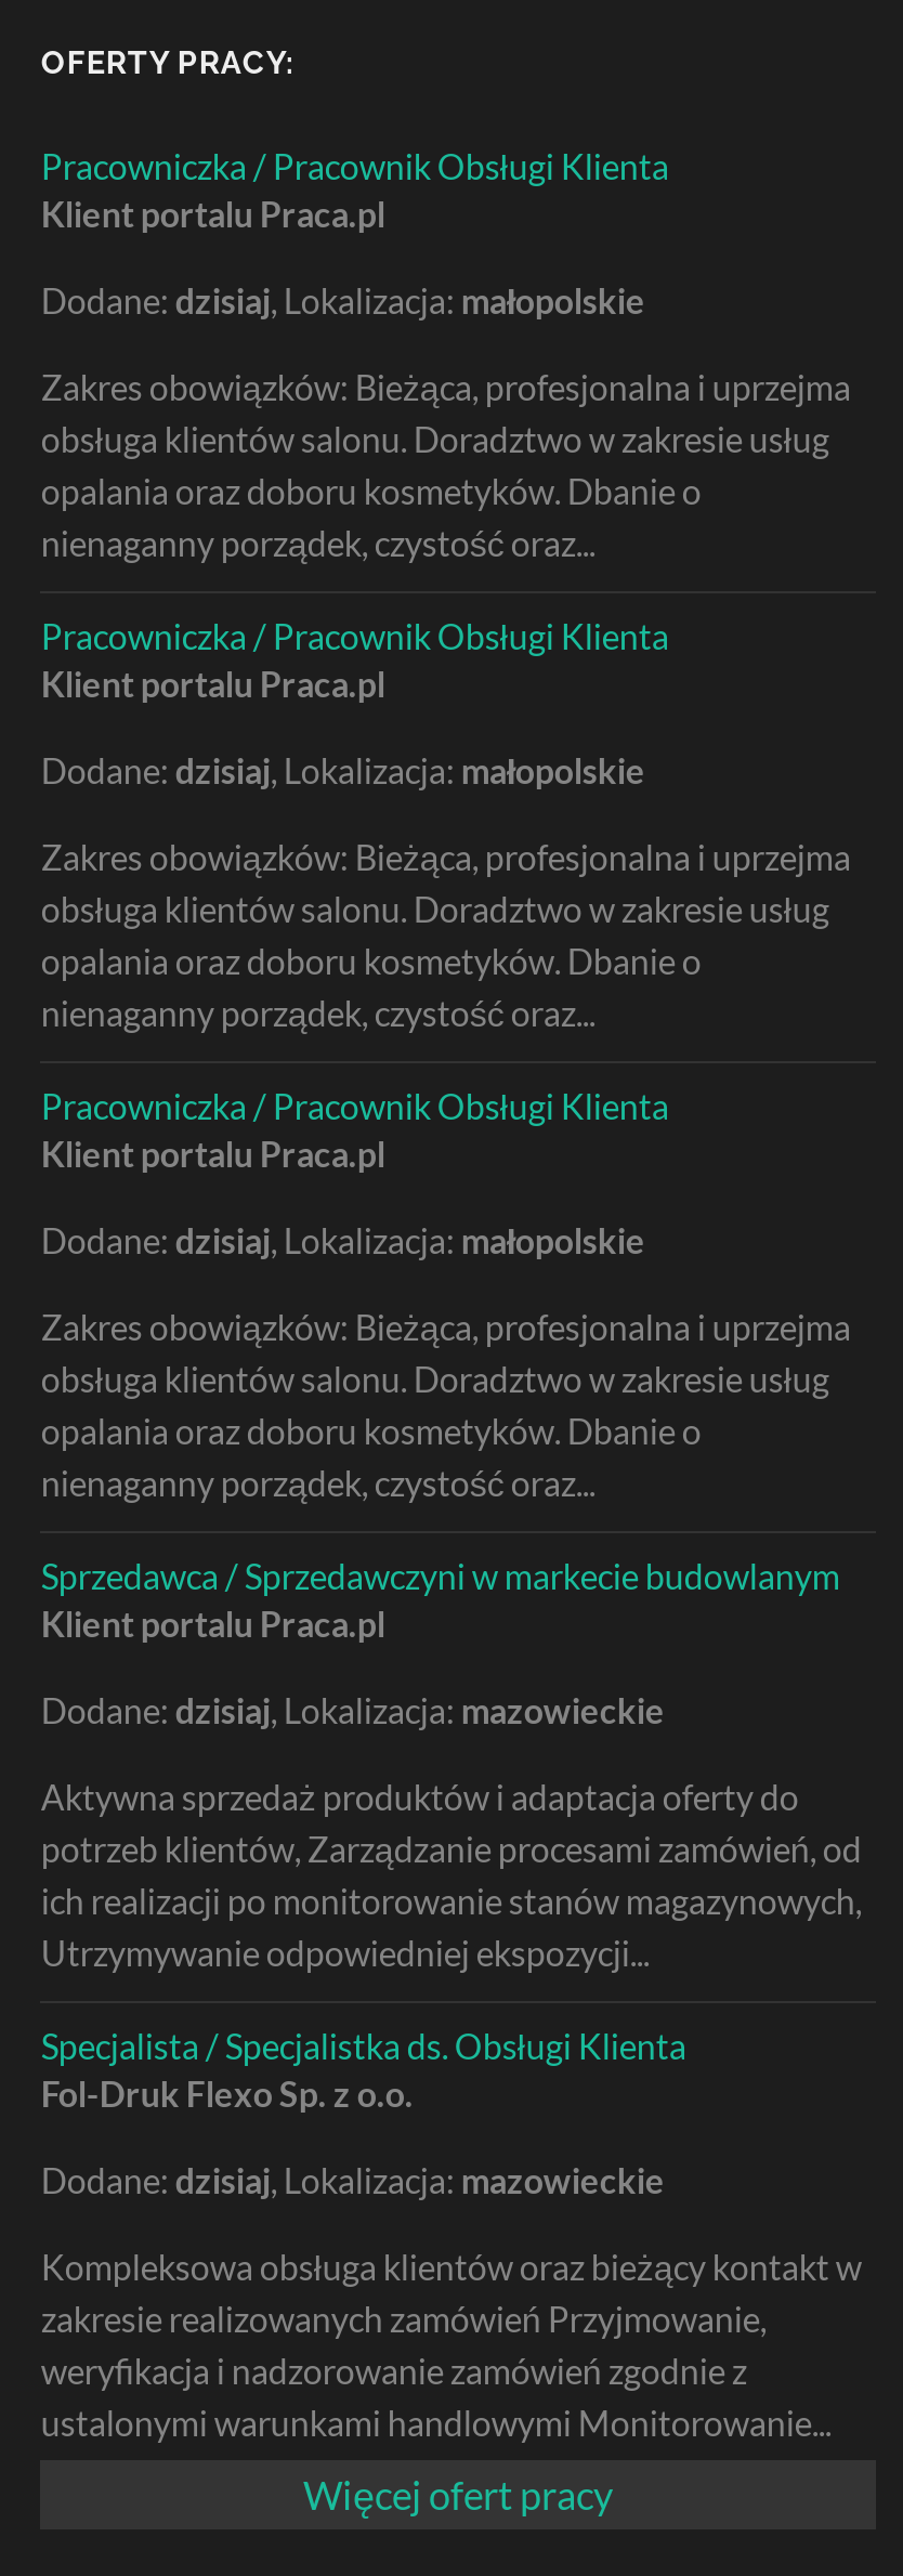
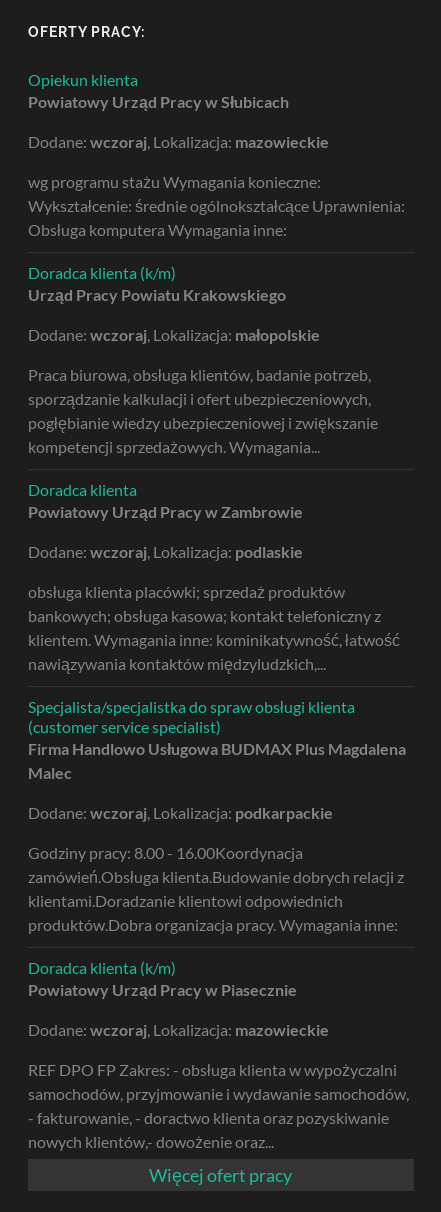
[41,145,669,233] Pracowniczka / Pracownik Obsługi Klienta | Klient portalu Praca.pl -> [28,70,289,111] Opiekun klienta | Powiatowy Urząd Pracy w Słubicach
[41,279,645,320] Dodane: dzisiaj, Lokalizacja: małopolskie -> [28,132,329,151] Dodane: wczoraj, Lokalizacja: mazowieckie
[41,366,851,563] Zakres obowiązków: Bieżąca, profesjonalna i uprzejma | obsługa klientów salonu. Doradztwo w zakresie usług | opalania oraz doboru kosmetyków. Dbanie o | nienaganny porządek, czystość oraz... -> [28,172,405,239] wg programu stażu Wymagania konieczne: | Wykształcenie: średnie ogólnokształcące Uprawnienia: | Obsługa komputera Wymagania inne:
[41,615,669,703] Pracowniczka / Pracownik Obsługi Klienta | Klient portalu Praca.pl -> [28,263,286,304] Doradca klienta (k/m) | Urząd Pracy Powiatu Krakowskiego
[41,749,645,790] Dodane: dzisiaj, Lokalizacja: małopolskie -> [28,325,320,344] Dodane: wczoraj, Lokalizacja: małopolskie
[41,835,851,1033] Zakres obowiązków: Bieżąca, profesjonalna i uprzejma | obsługa klientów salonu. Doradztwo w zakresie usług | opalania oraz doboru kosmetyków. Dbanie o | nienaganny porządek, czystość oraz... -> [28,365,378,456] Praca biurowa, obsługa klientów, badanie potrzeb, | sporządzanie kalkulacji i ofert ubezpieczeniowych, | pogłębianie wiedzy ubezpieczeniowej i zwiększanie | kompetencji sprzedażowych. Wymagania...
[41,1085,669,1173] Pracowniczka / Pracownik Obsługi Klienta | Klient portalu Praca.pl -> [28,480,303,521] Doradca klienta | Powiatowy Urząd Pracy w Zambrowie
[41,1219,645,1260] Dodane: dzisiaj, Lokalizacja: małopolskie -> [28,542,303,561] Dodane: wczoraj, Lokalizacja: podlaskie
[41,1305,851,1503] Zakres obowiązków: Bieżąca, profesjonalna i uprzejma | obsługa klientów salonu. Doradztwo w zakresie usług | opalania oraz doboru kosmetyków. Dbanie o | nienaganny porządek, czystość oraz... -> [28,582,400,673] obsługa klienta placówki; sprzedaż produktów | bankowych; obsługa kasowa; kontakt telefoniczny z | klientem. Wymagania inne: kominikatywność, łatwość | nawiązywania kontaktów międzyludzkich,...
[41,1554,840,1643] Sprzedawca / Sprzedawczyni w markecie budowlanym | Klient portalu Praca.pl -> [28,697,406,782] Specjalista/specjalistka do spraw obsługi klienta | (customer service specialist) | Firma Handlowo Usługowa BUDMAX Plus Magdalena | Malec
[41,1689,665,1730] Dodane: dzisiaj, Lokalizacja: mazowieckie -> [28,803,333,822] Dodane: wczoraj, Lokalizacja: podkarpackie
[41,1775,862,1972] Aktywna sprzedaż produktów i adaptacja oferty do | potrzeb klientów, Zarządzanie procesami zamówień, od | ich realizacji po monitorowanie stanów magazynowych, | Utrzymywanie odpowiedniej ekspozycji... -> [28,843,404,934] Godziny pracy: 8.00 - 16.00Koordynacja | zamówień.Obsługa klienta.Budowanie dobrych relacji z | klientami.Doradzanie klientowi odpowiednich | produktów.Dobra organizacja pracy. Wymagania inne:
[41,2024,686,2113] Specjalista / Specjalistka ds. Obsługi Klienta | Fol-Druk Flexo Sp. z o.o. -> [28,958,297,999] Doradca klienta (k/m) | Powiatowy Urząd Pracy w Piasecznie
[41,2159,665,2200] Dodane: dzisiaj, Lokalizacja: mazowieckie -> [28,1020,329,1039] Dodane: wczoraj, Lokalizacja: mazowieckie
[41,2245,862,2442] Kompleksowa obsługa klientów oraz bieżący kontakt w | zakresie realizowanych zamówień Przyjmowanie, | weryfikacja i nadzorowanie zamówień zgodnie z | ustalonymi warunkami handlowymi Monitorowanie... -> [28,1060,409,1151] REF DPO FP Zakres: - obsługa klienta w wypożyczalni | samochodów, przyjmowanie i wydawanie samochodów, | - fakturowanie, - doractwo klienta oraz pozyskiwanie | nowych klientów,- dowożenie oraz...

